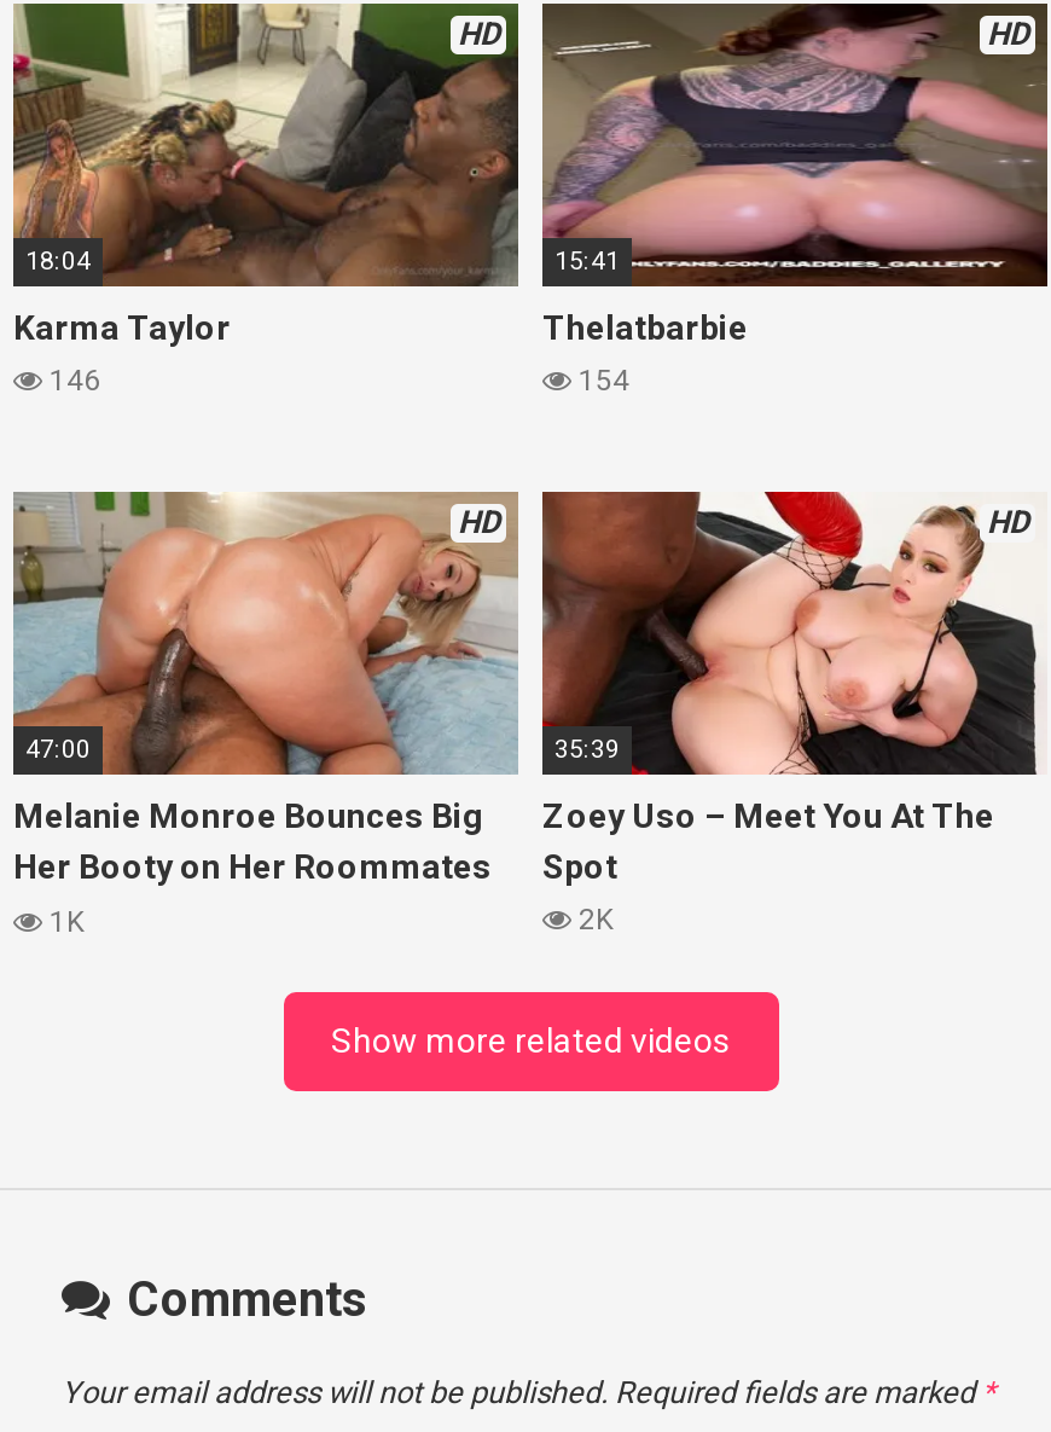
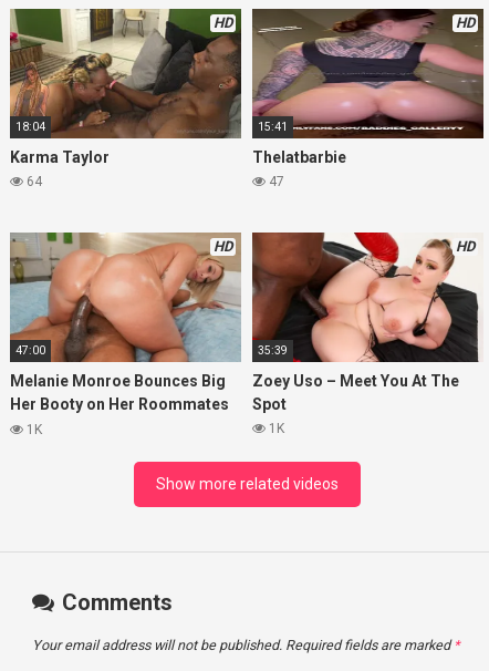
[42,364,100,398] 146 -> [23,174,42,190] 64
[571,364,629,398] 154 -> [266,174,284,190] 47
[571,903,612,937] 2K -> [266,421,284,436] 1K

